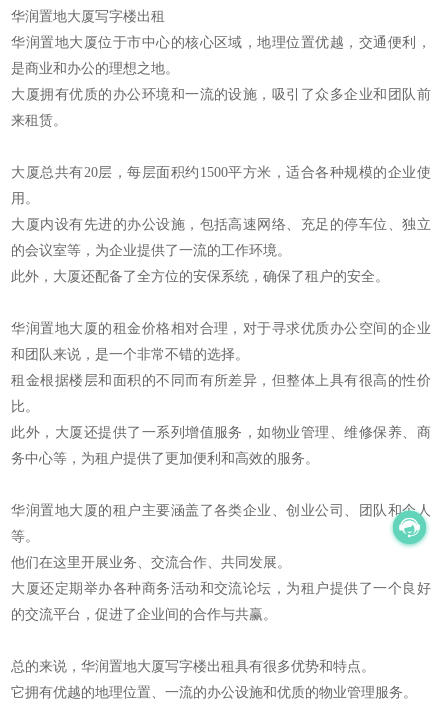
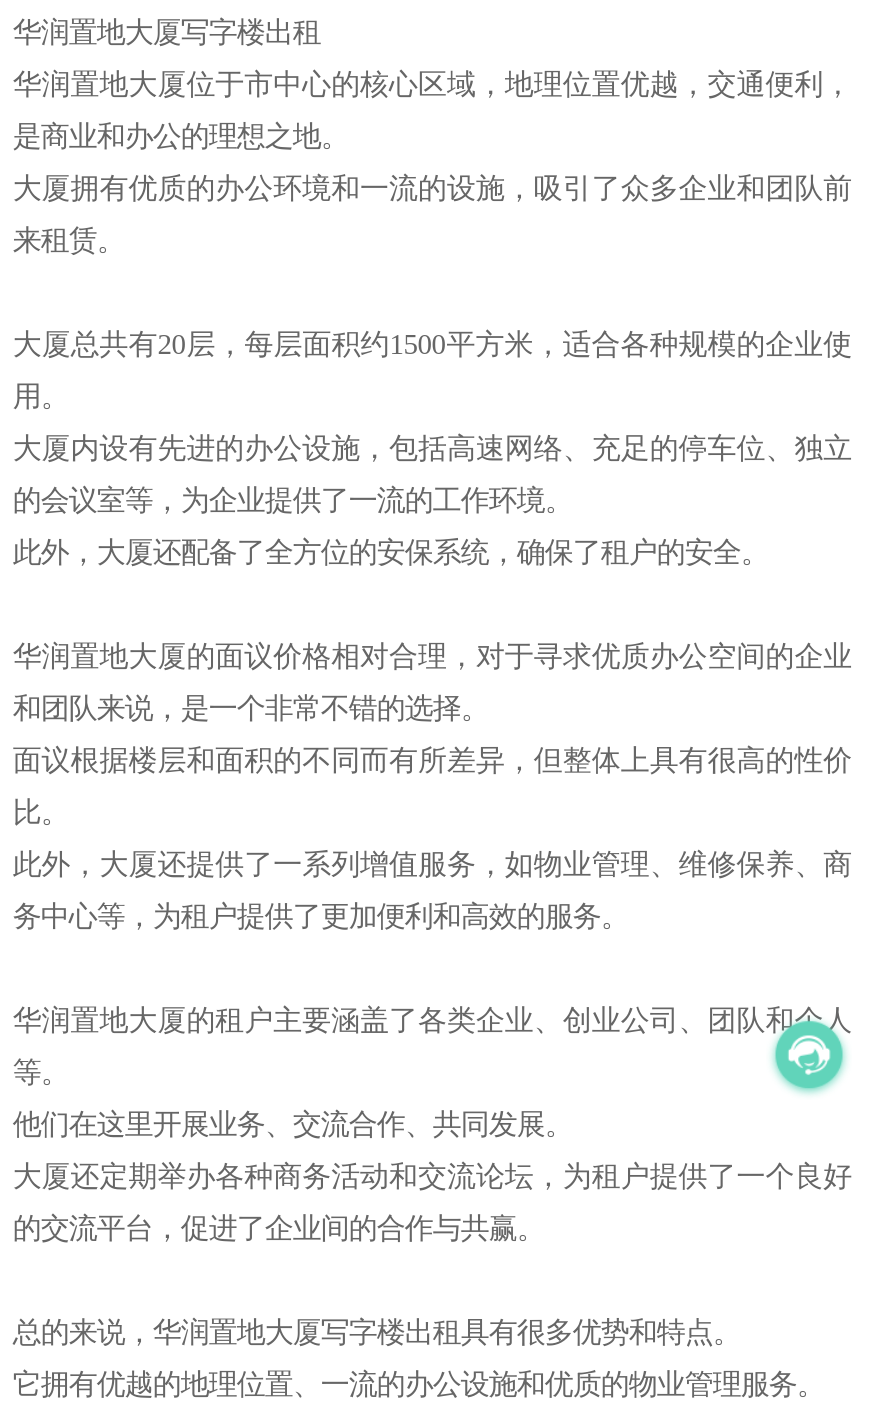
[11,320,431,336] 华润置地大厦的租金价格相对合理，对于寻求优质办公空间的企业 -> [13,641,851,673] 华润置地大厦的面议价格相对合理，对于寻求优质办公空间的企业
[11,372,431,388] 租金根据楼层和面积的不同而有所差异，但整体上具有很高的性价 -> [13,745,851,777] 面议根据楼层和面积的不同而有所差异，但整体上具有很高的性价

